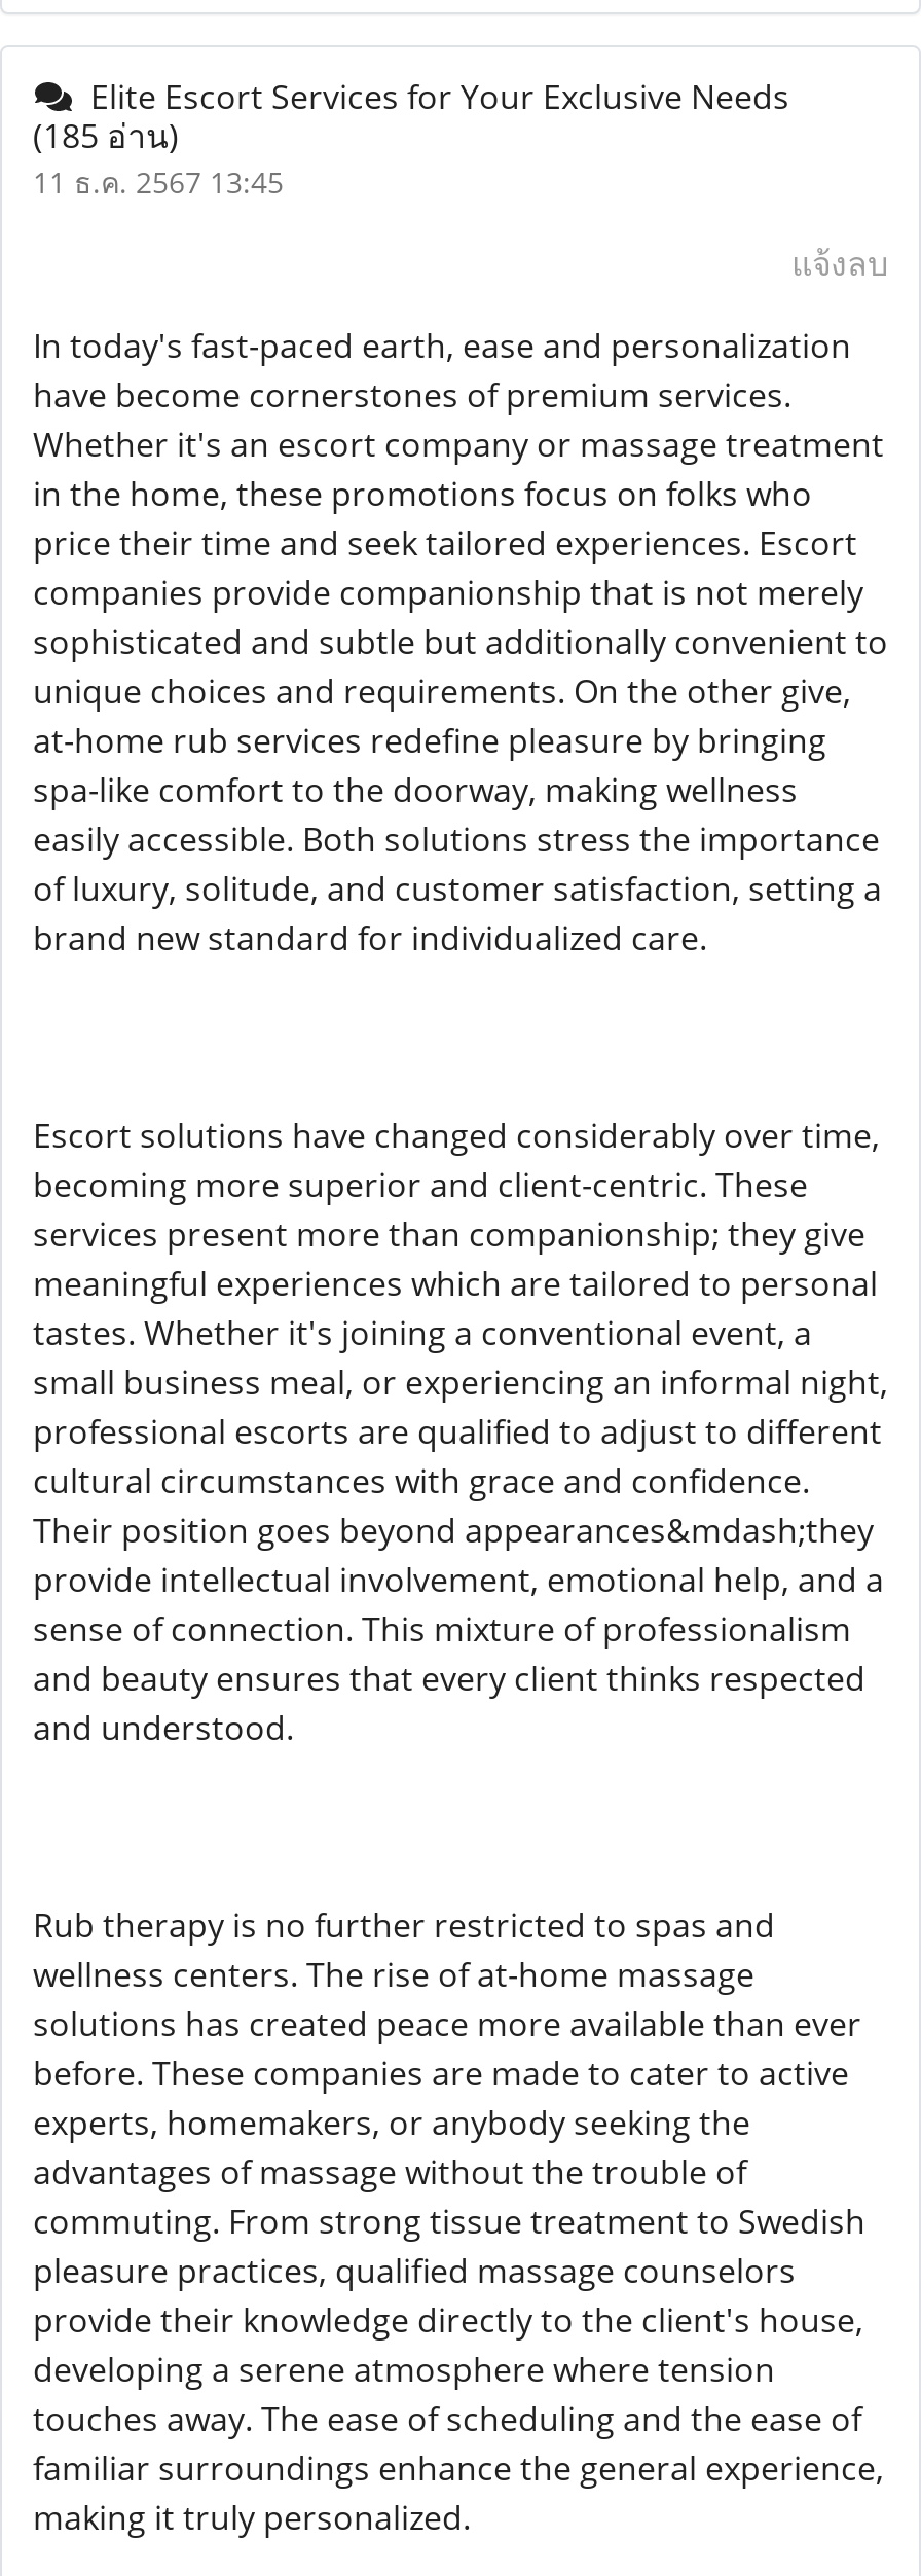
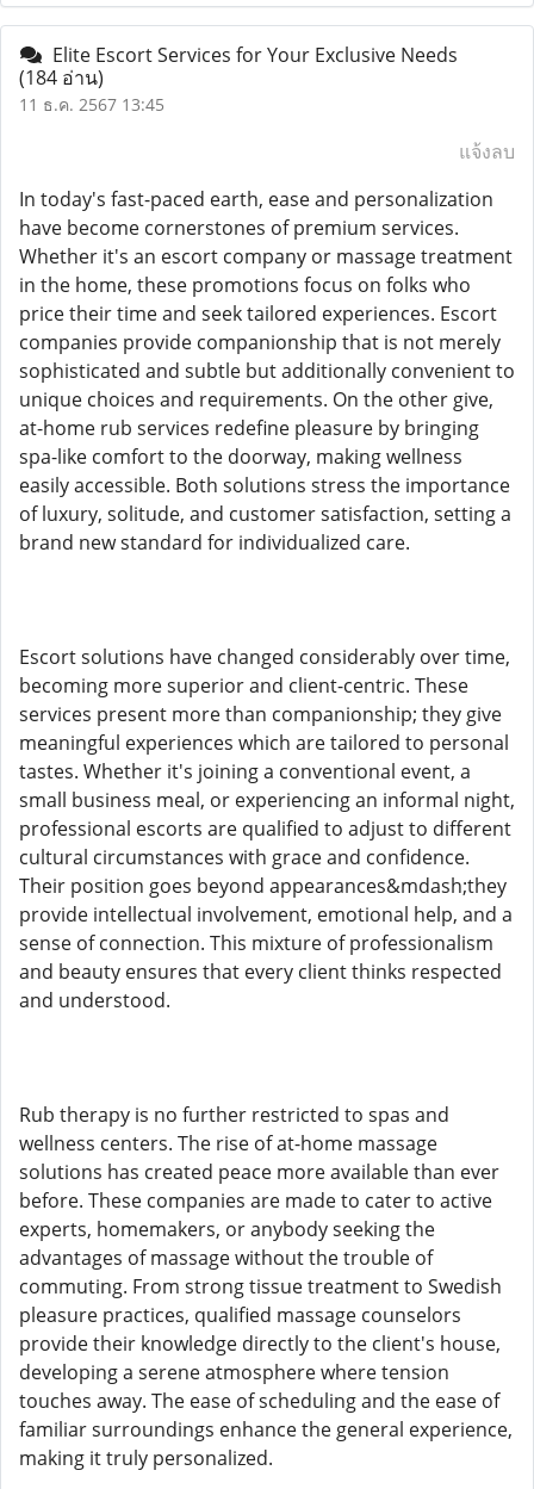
[33,113,179,158] (185 อ่าน) -> [19,64,104,91] (184 อ่าน)

